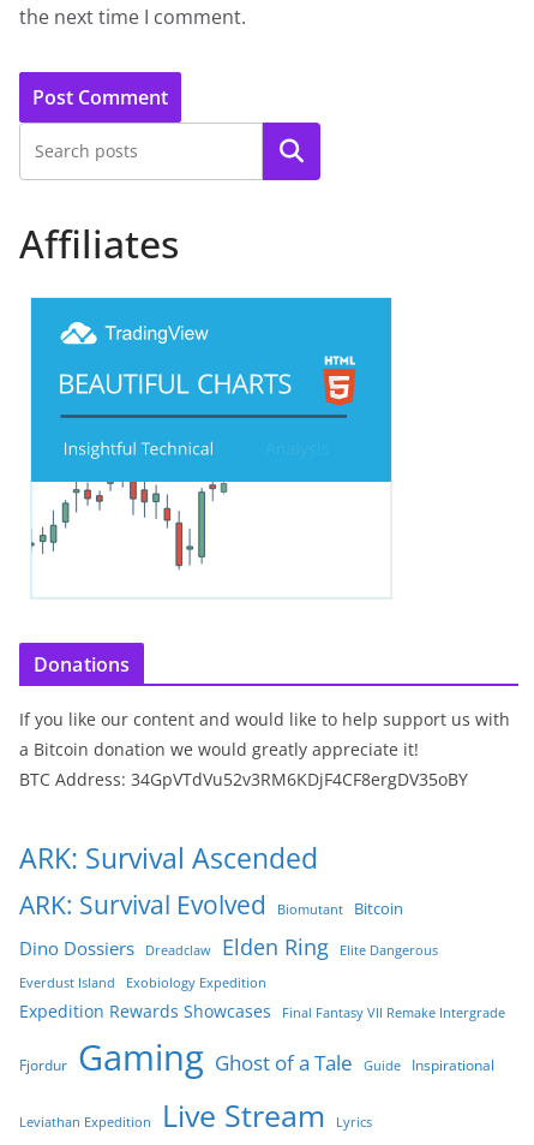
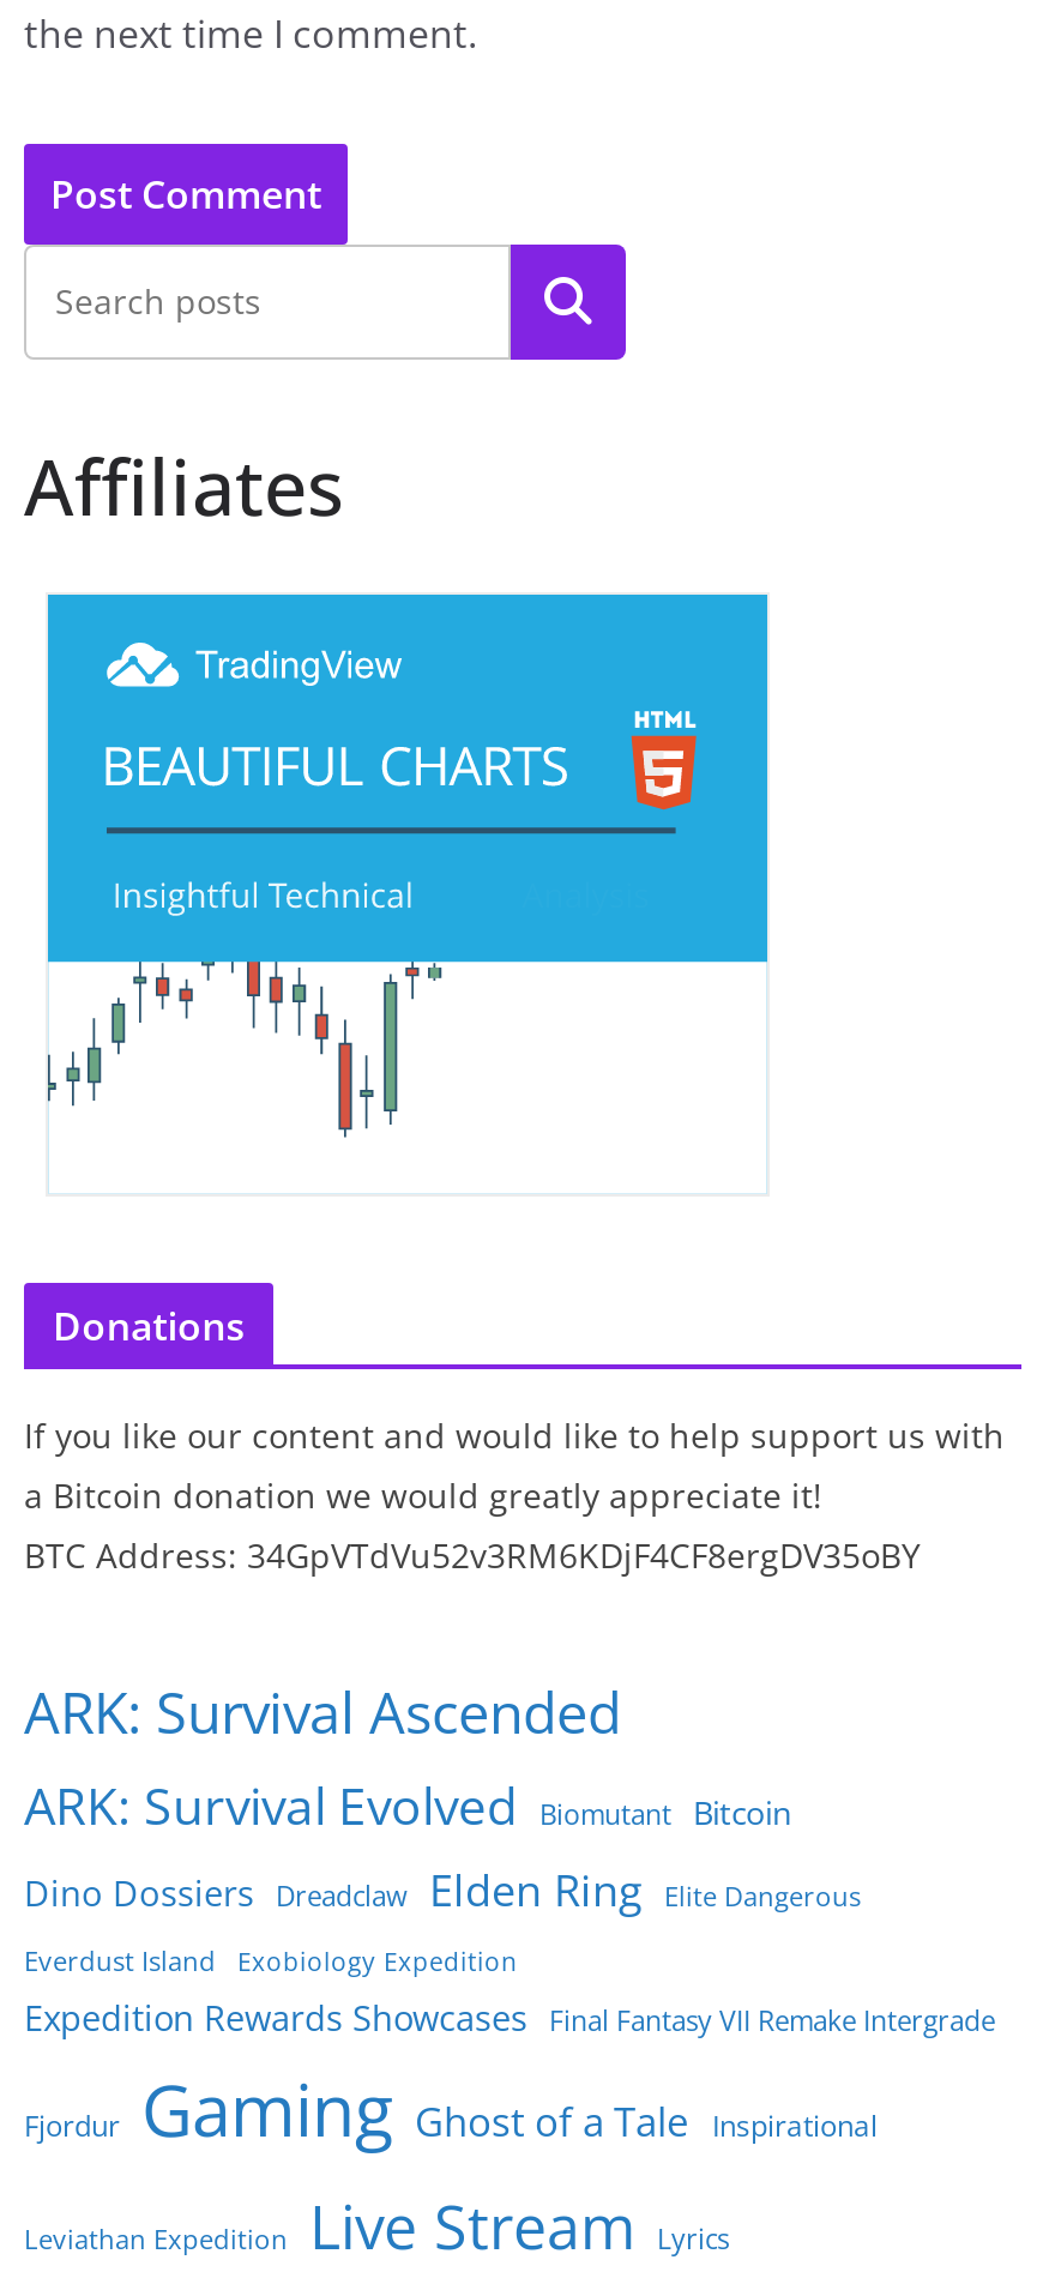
[19,1034,494,1082] Fjordur Gaming Ghost of a Tale | Guide | Inspirational -> [24,2063,878,2159] Fjordur Gaming Ghost of a Tale Inspirational

